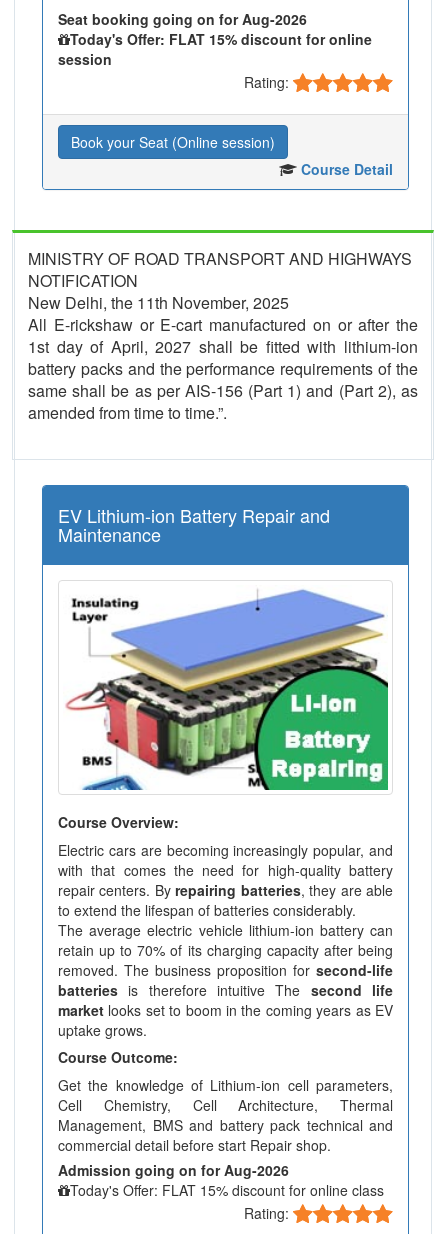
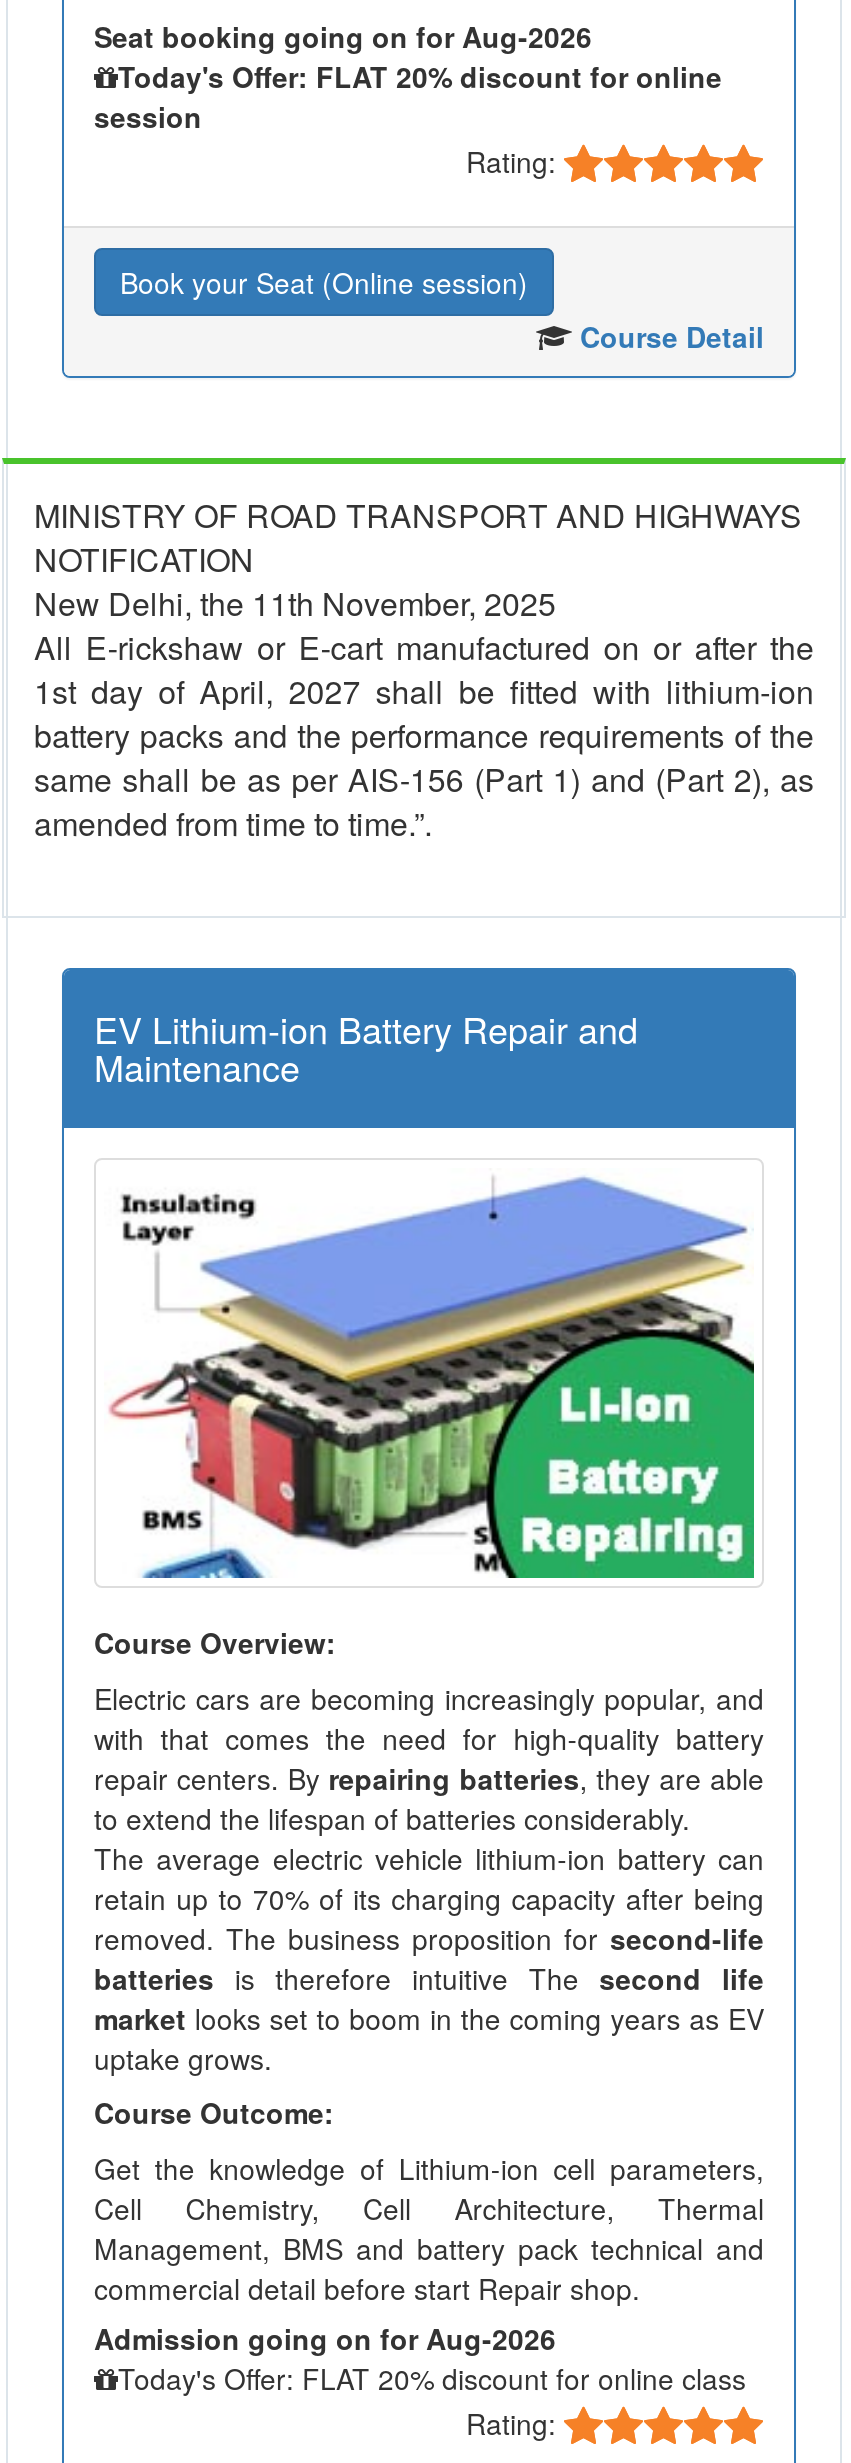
[70,29,372,49] Today's Offer: FLAT 15% discount for online -> [118,56,722,96] Today's Offer: FLAT 20% discount for online
[70,1179,384,1199] Today's Offer: FLAT 15% discount for online class -> [118,2357,746,2397] Today's Offer: FLAT 20% discount for online class

